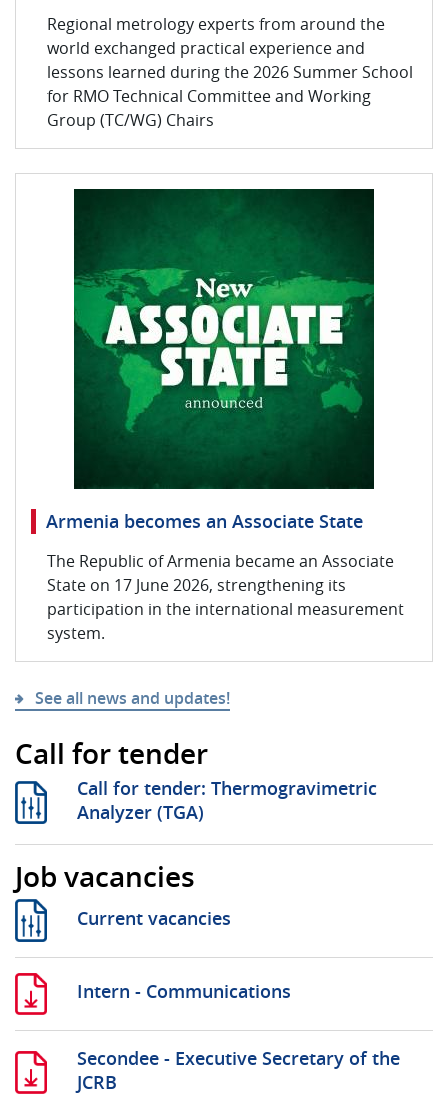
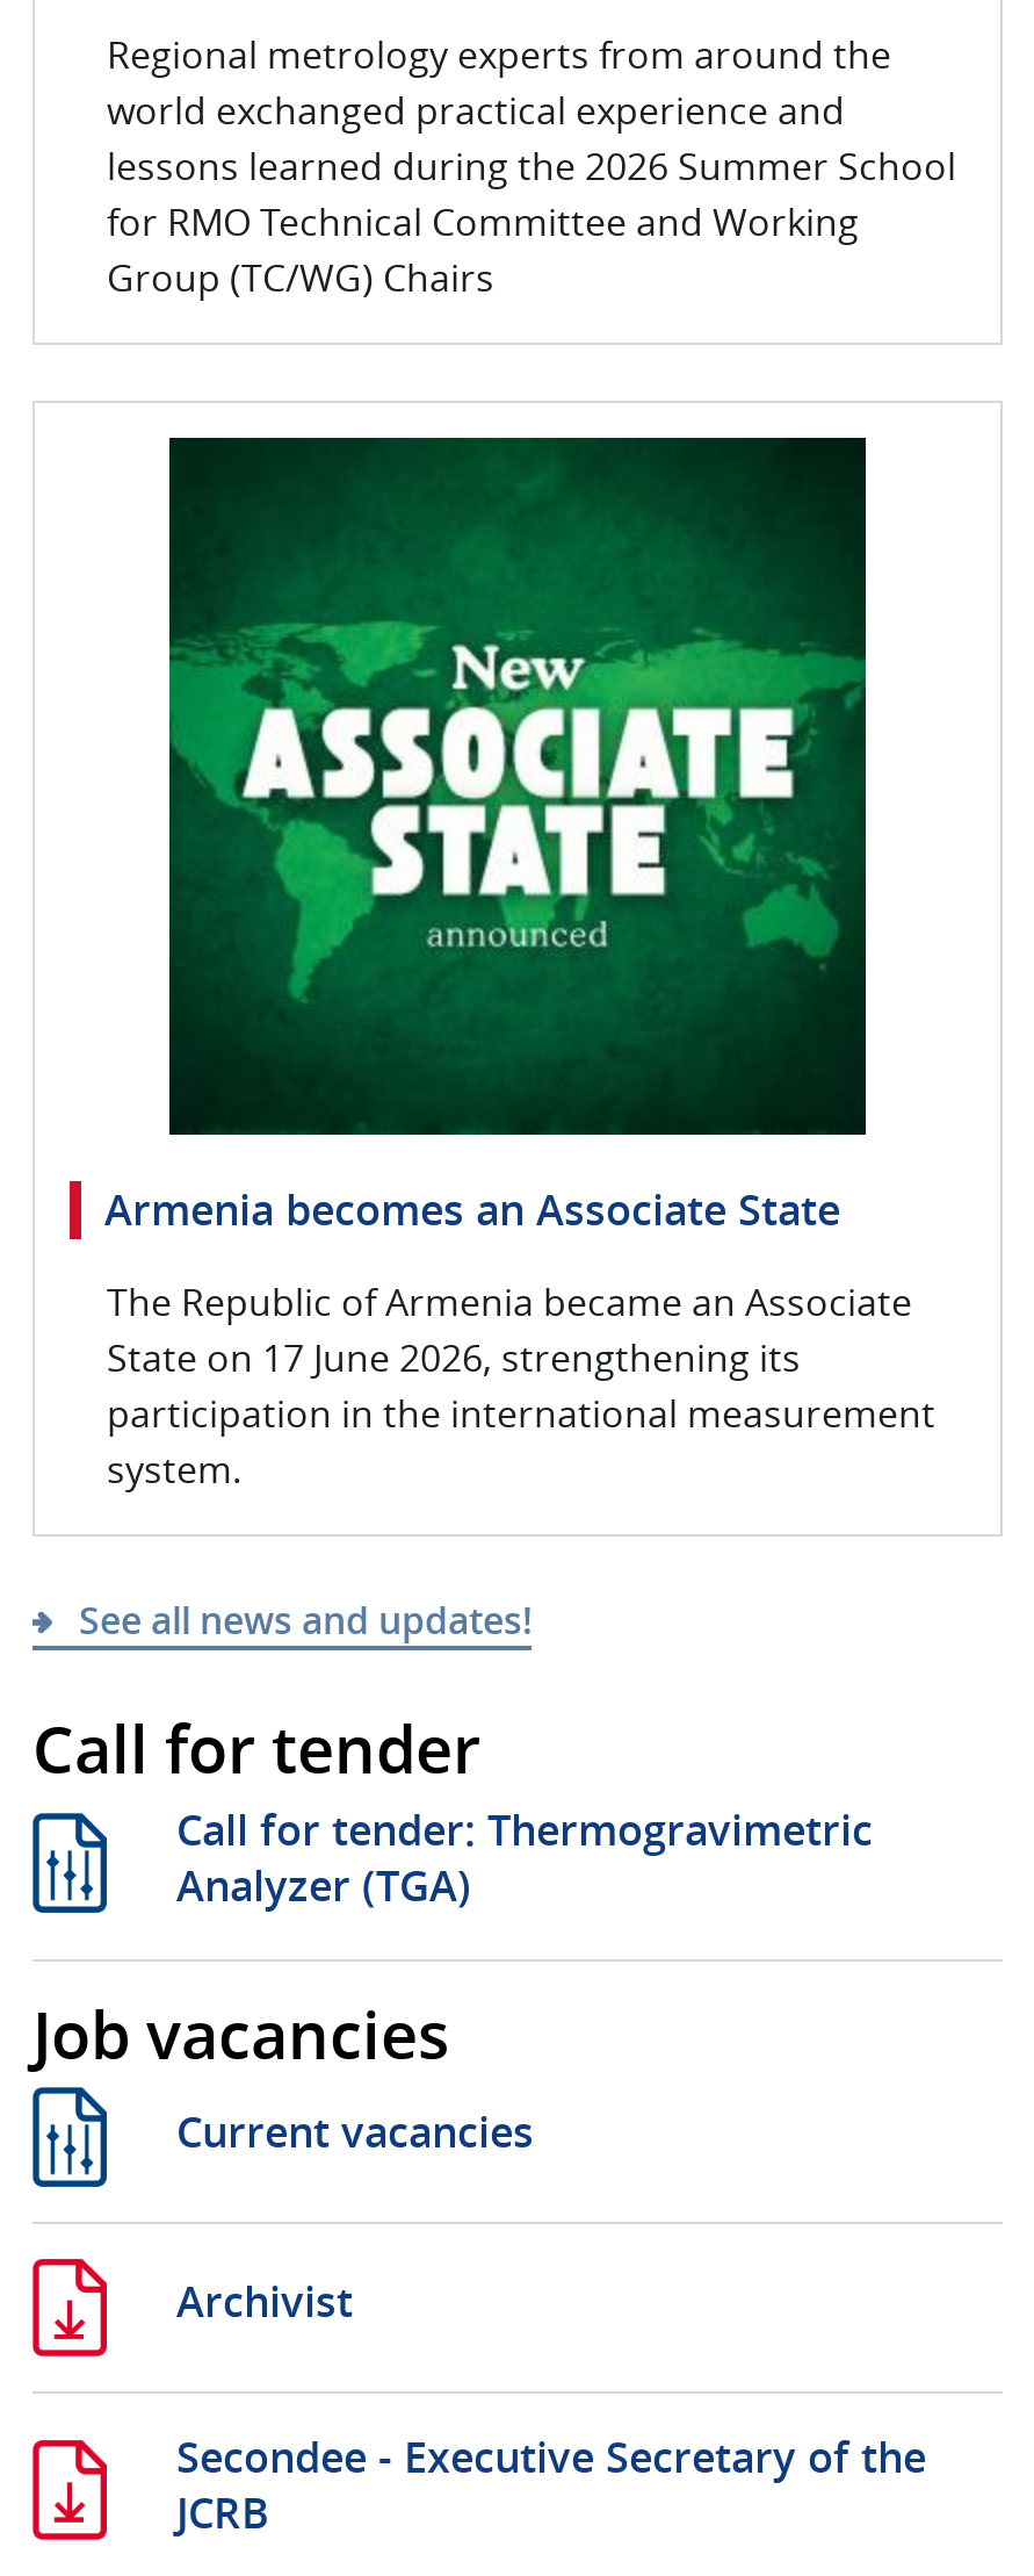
[77,979,291,1003] Intern - Communications -> [176,2274,353,2330] Archivist

